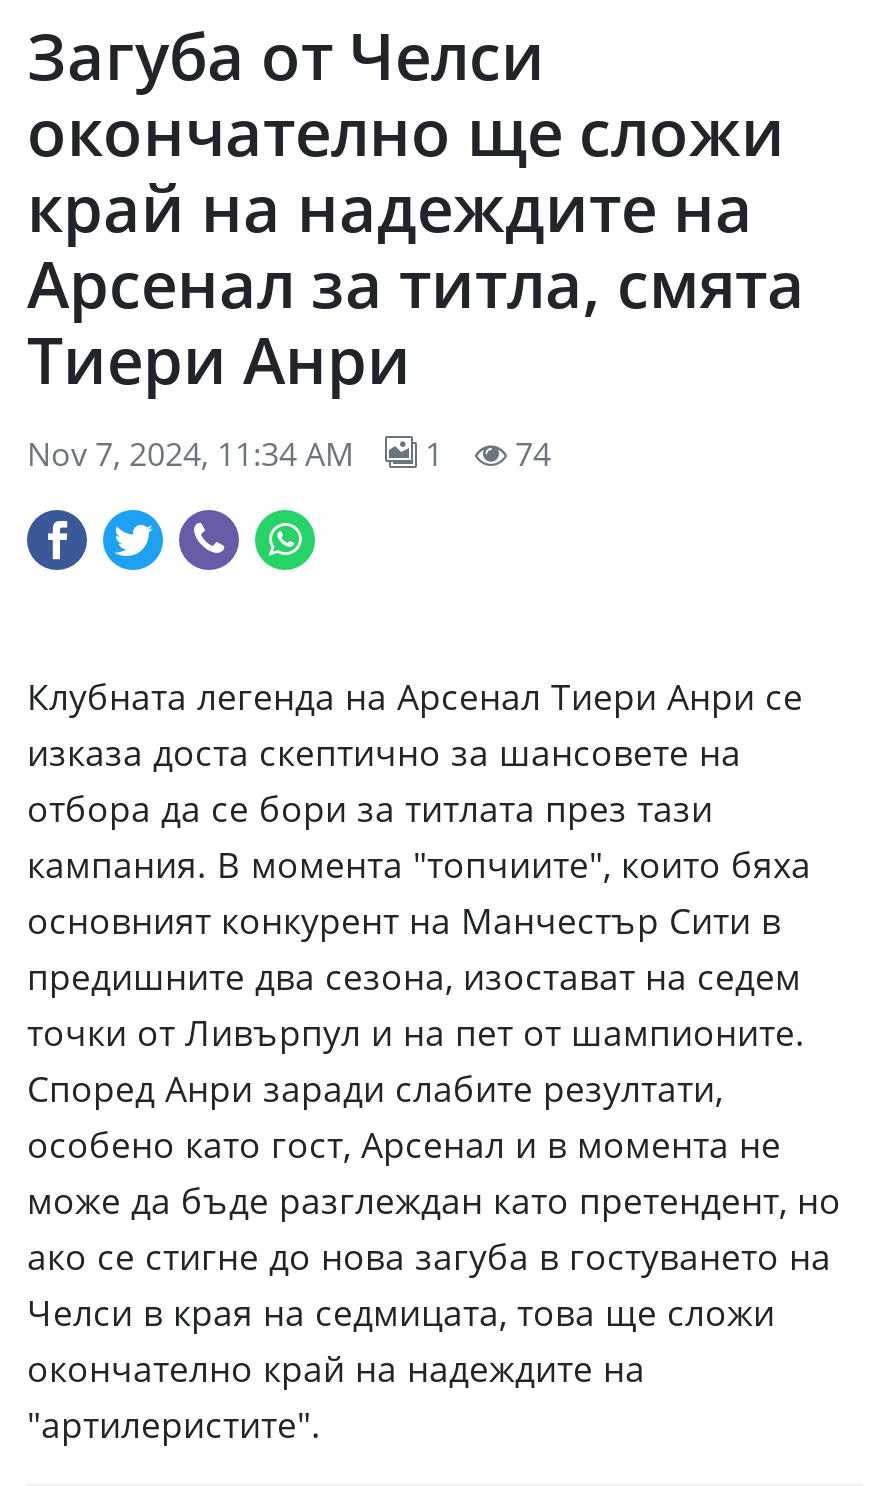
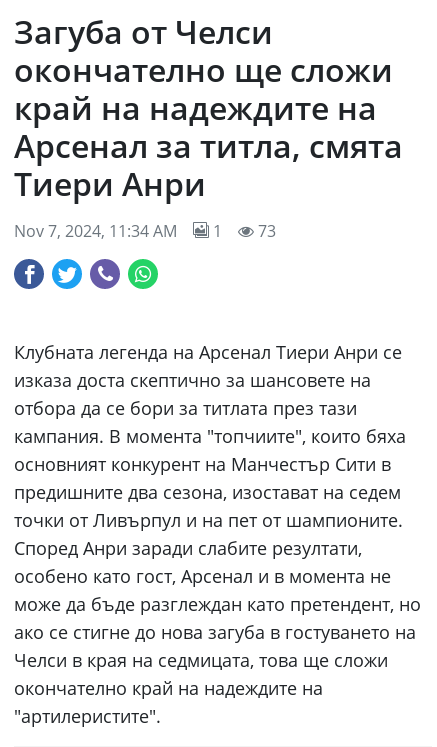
[27,432,551,476] Nov 7, 2024, 11:34 AM 1 74 -> [14,220,276,242] Nov 7, 2024, 11:34 AM 1 73

